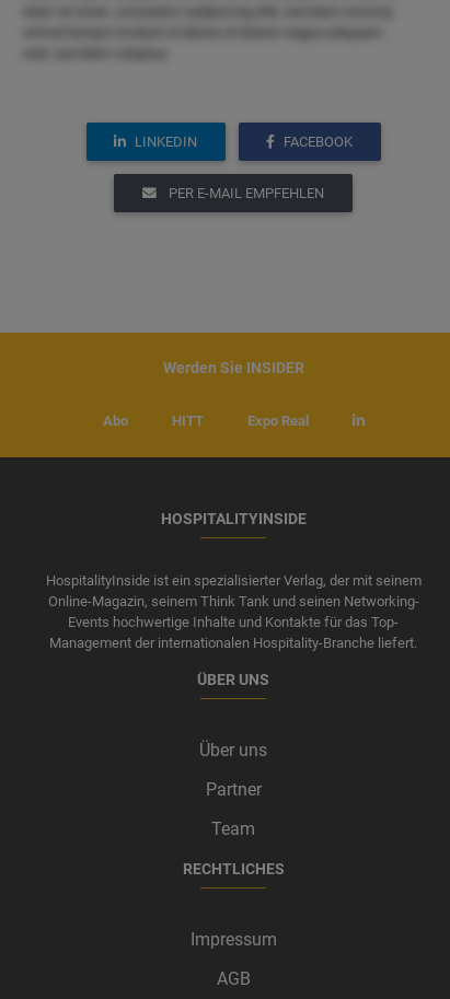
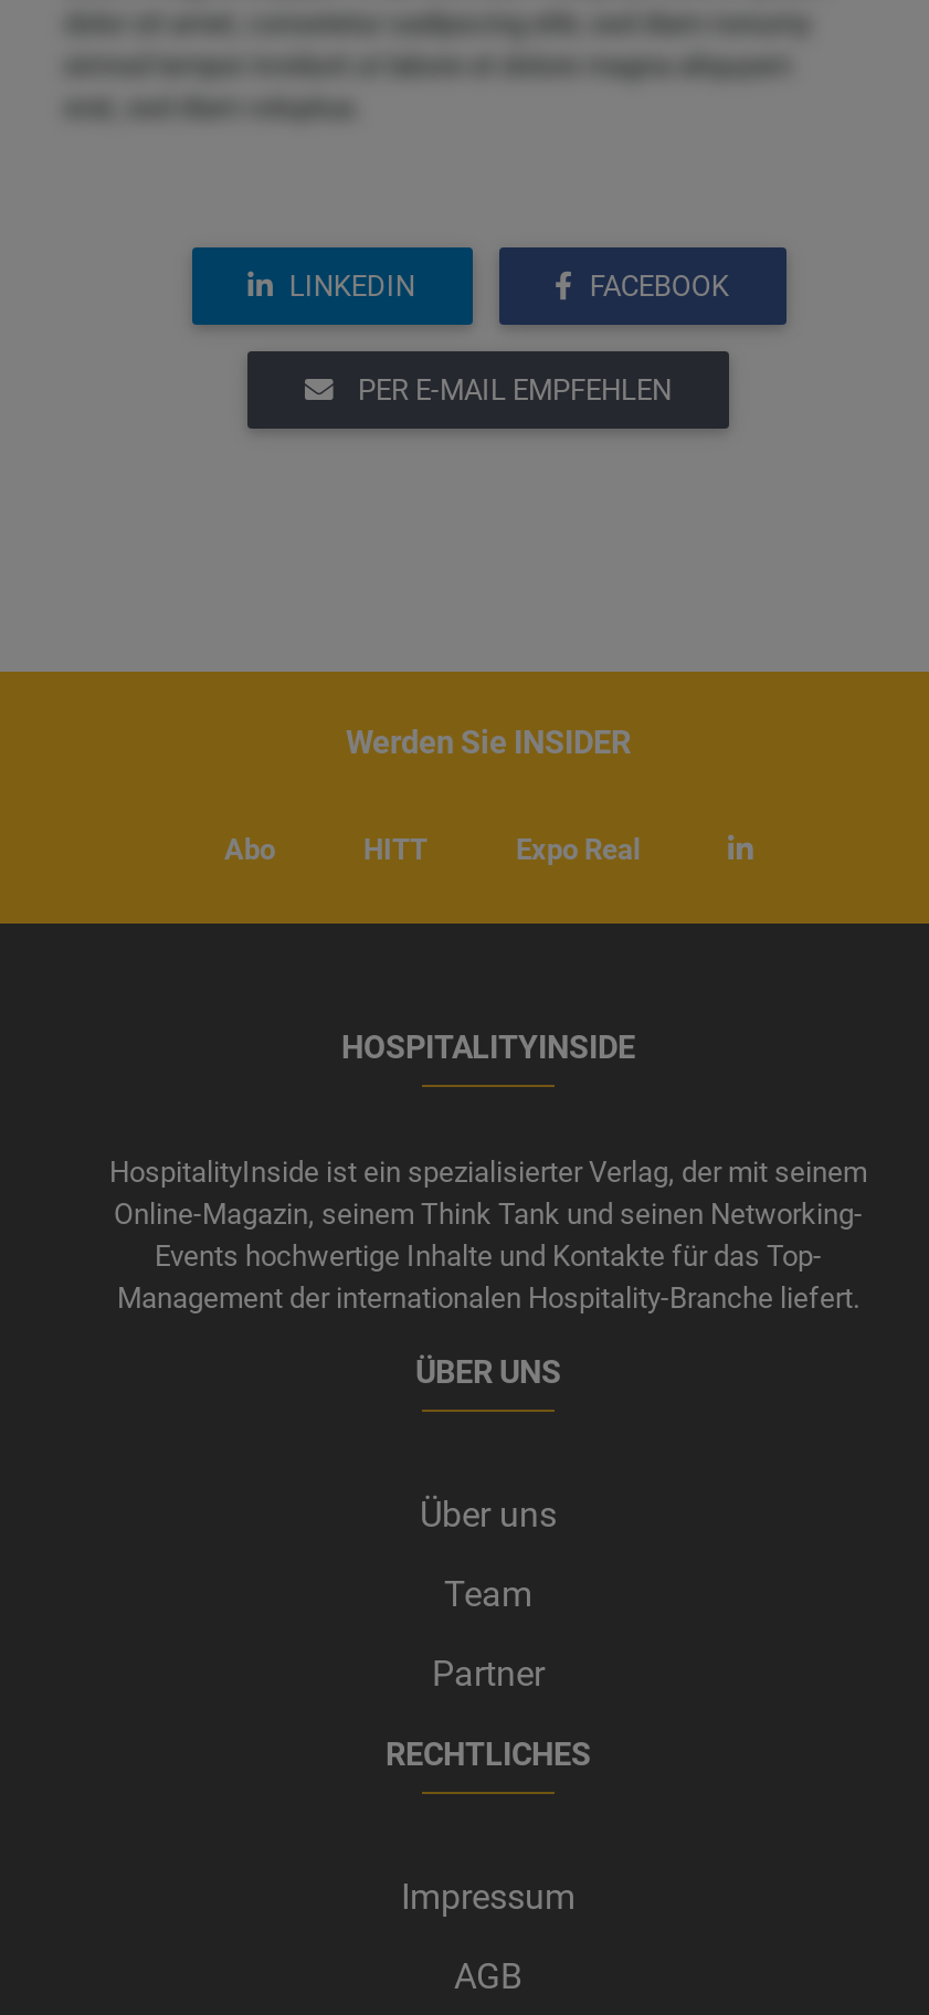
moved [205,779,261,800] -> [432,1653,545,1695]: Partner
moved [211,819,255,839] -> [444,1573,532,1615]: Team

